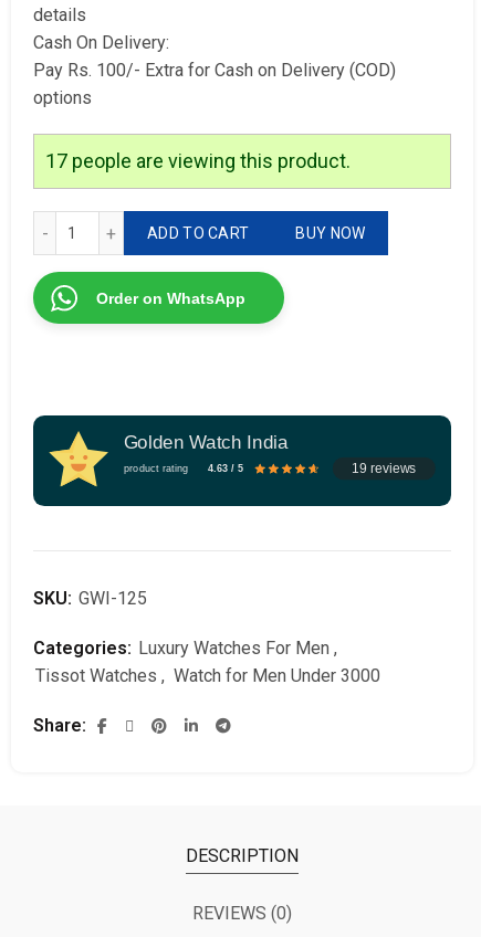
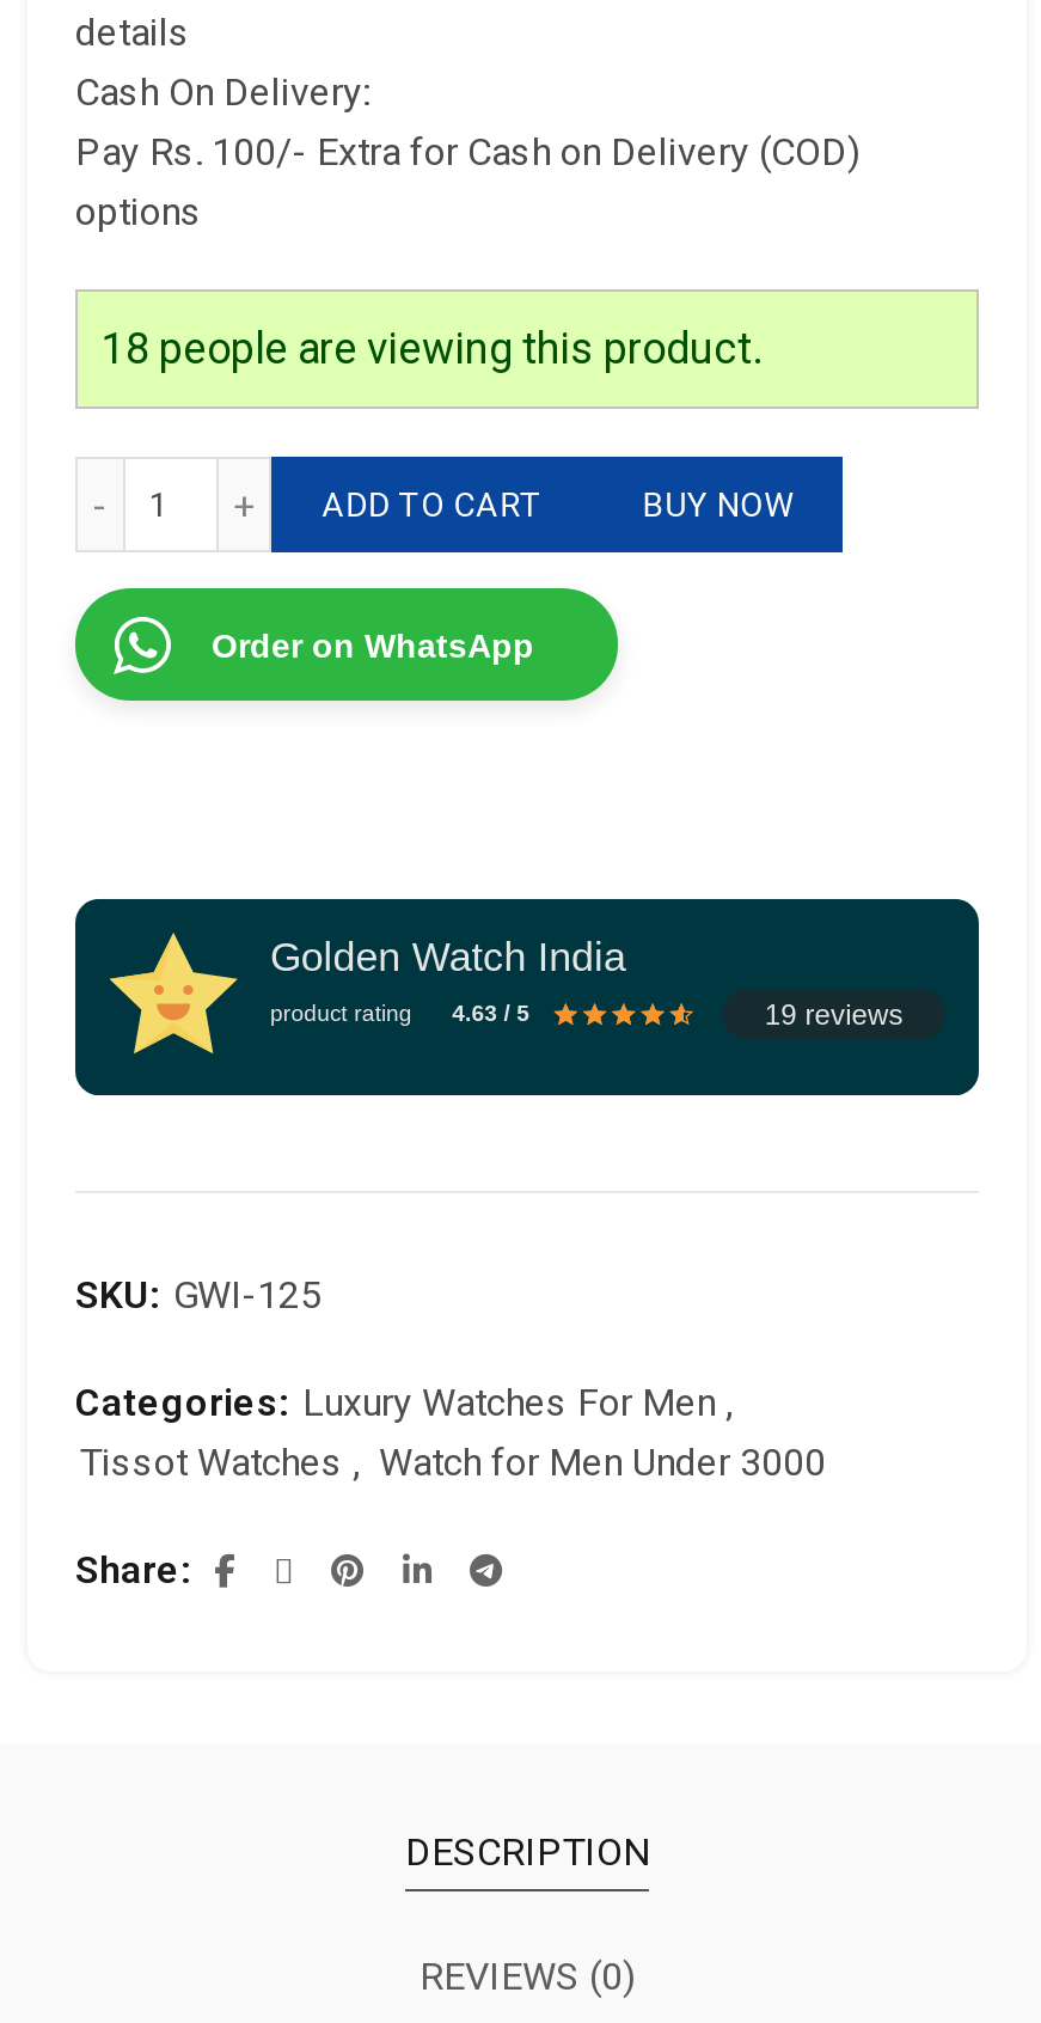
[45,149,351,172] 17 people are viewing this product. -> [102,323,761,373] 18 people are viewing this product.

